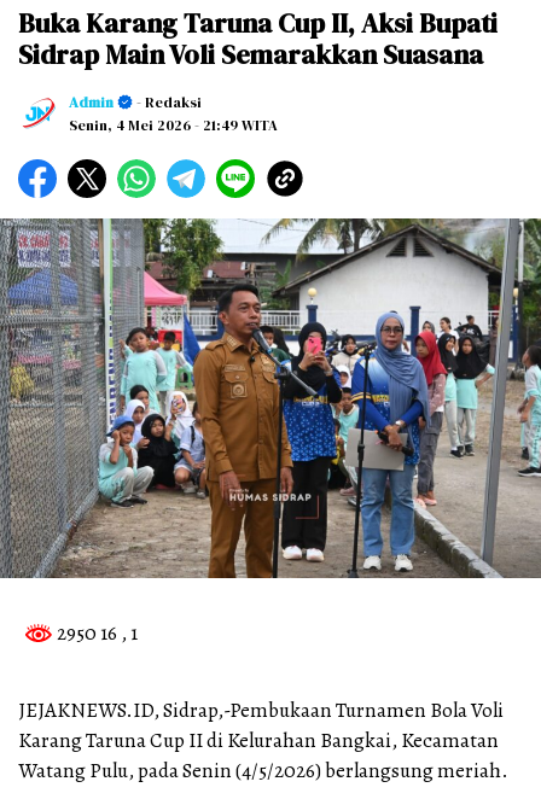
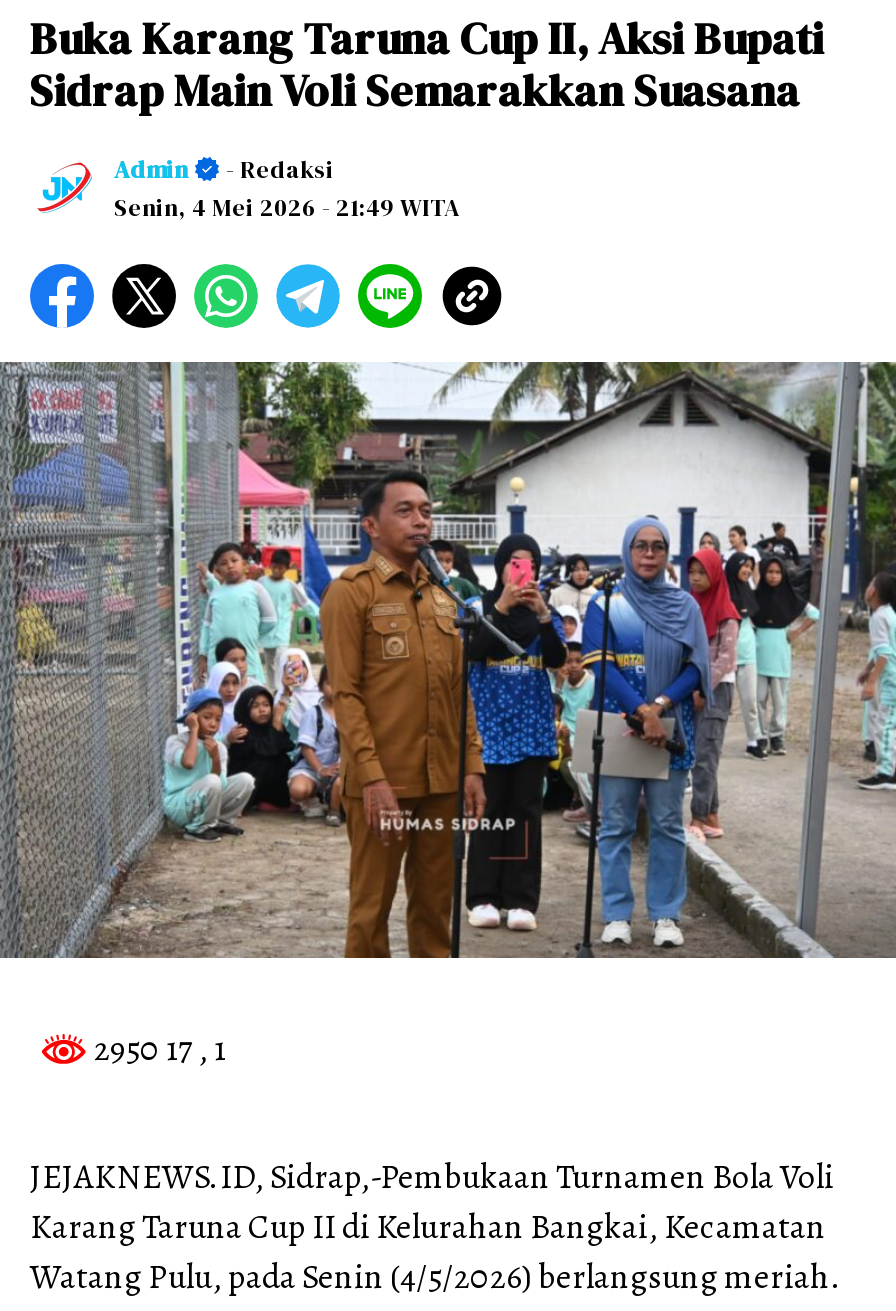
[53,620,138,647] 2950 16, 1 -> [88,1027,226,1073] 2950 17, 1

